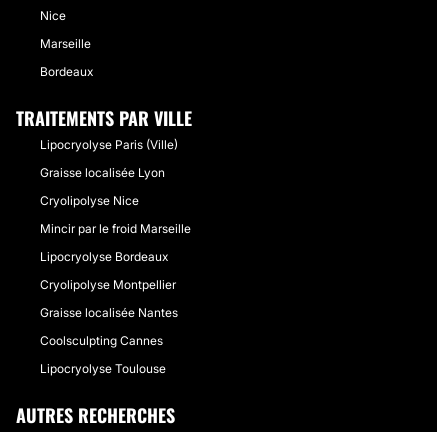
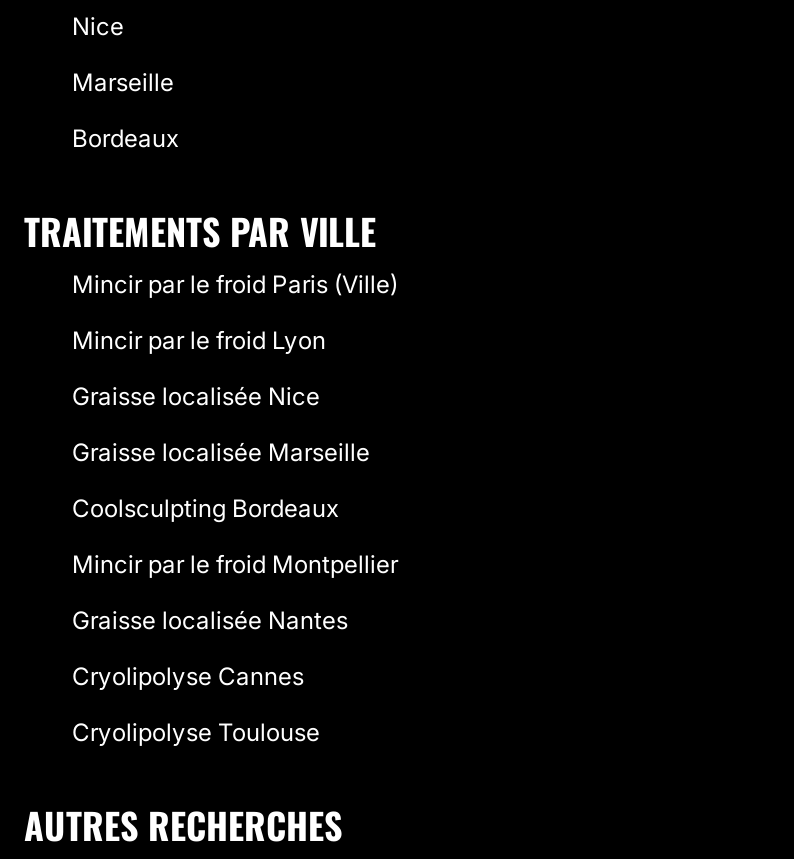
[40,137,178,152] Lipocryolyse Paris (Ville) -> [72,269,398,299] Mincir par le froid Paris (Ville)
[40,165,165,180] Graisse localisée Lyon -> [72,325,326,355] Mincir par le froid Lyon
[40,193,139,208] Cryolipolyse Nice -> [72,381,320,411] Graisse localisée Nice
[40,221,191,236] Mincir par le froid Marseille -> [72,437,370,467] Graisse localisée Marseille
[40,249,168,264] Lipocryolyse Bordeaux -> [72,493,338,523] Coolsculpting Bordeaux
[40,277,176,292] Cryolipolyse Montpellier -> [72,549,398,579] Mincir par le froid Montpellier
[40,333,163,348] Coolsculpting Cannes -> [72,661,304,691] Cryolipolyse Cannes
[40,361,166,376] Lipocryolyse Toulouse -> [72,717,320,747] Cryolipolyse Toulouse

